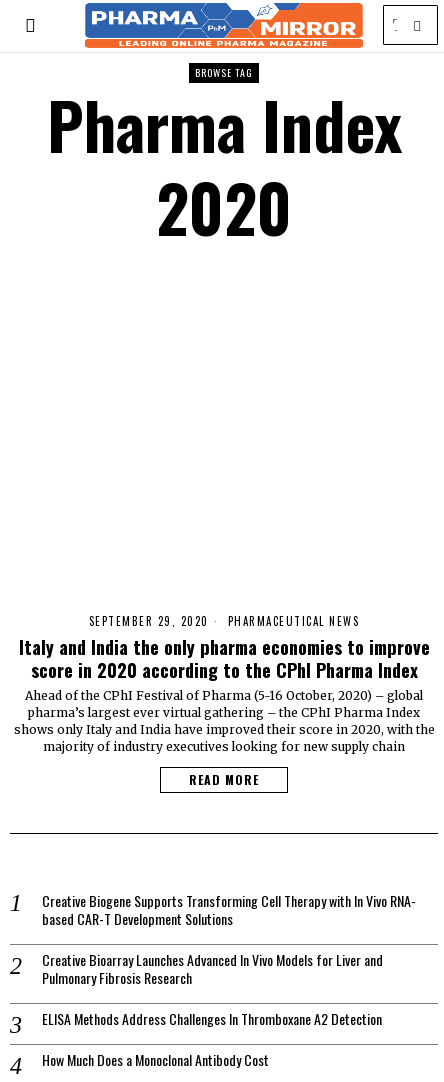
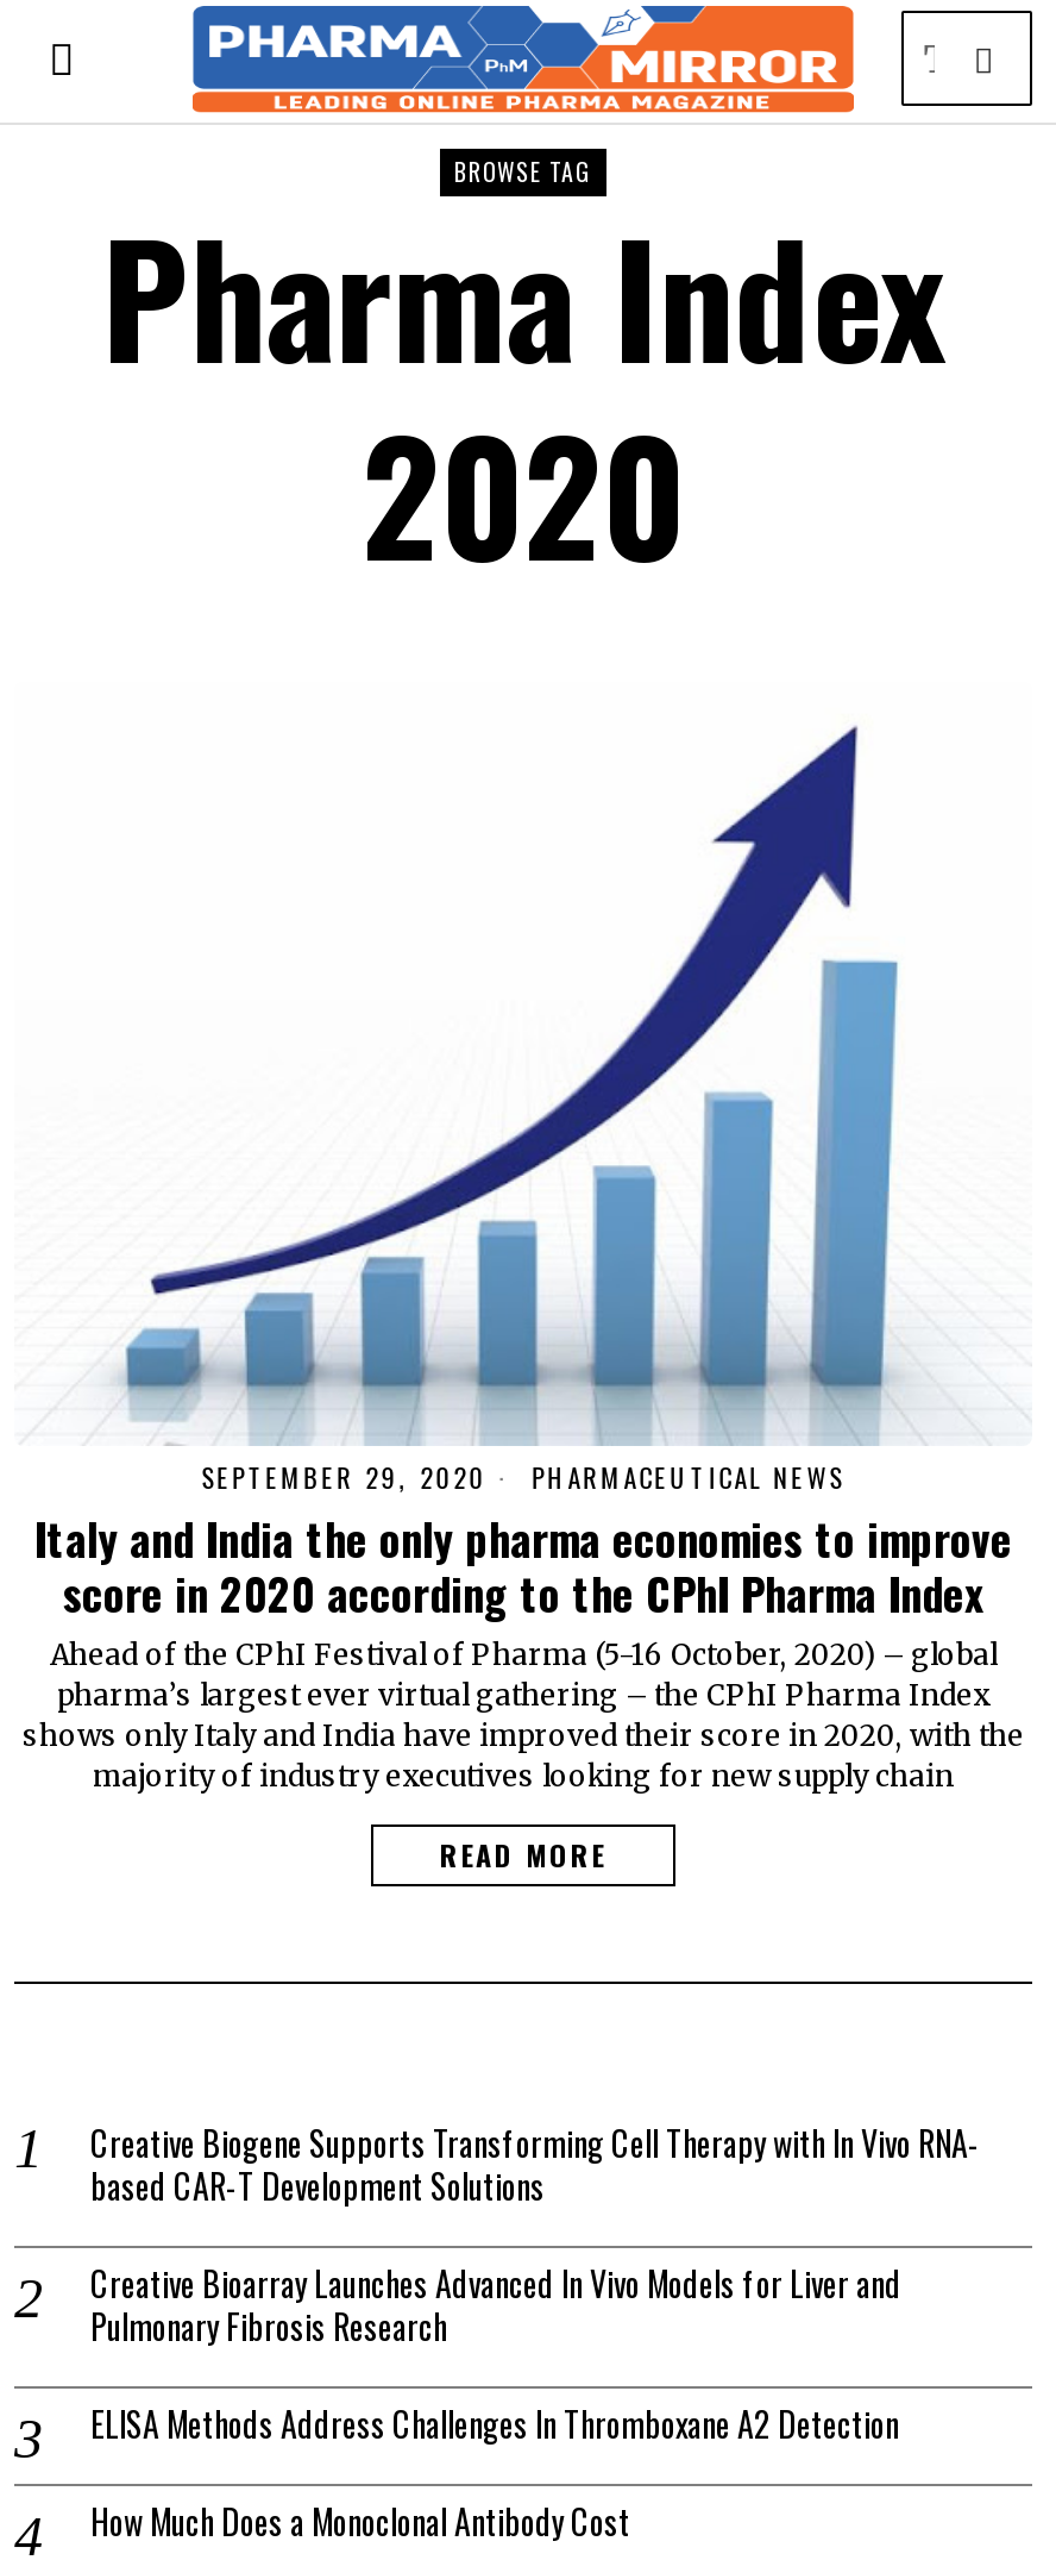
none -> [112,725,913,1446] [image]

